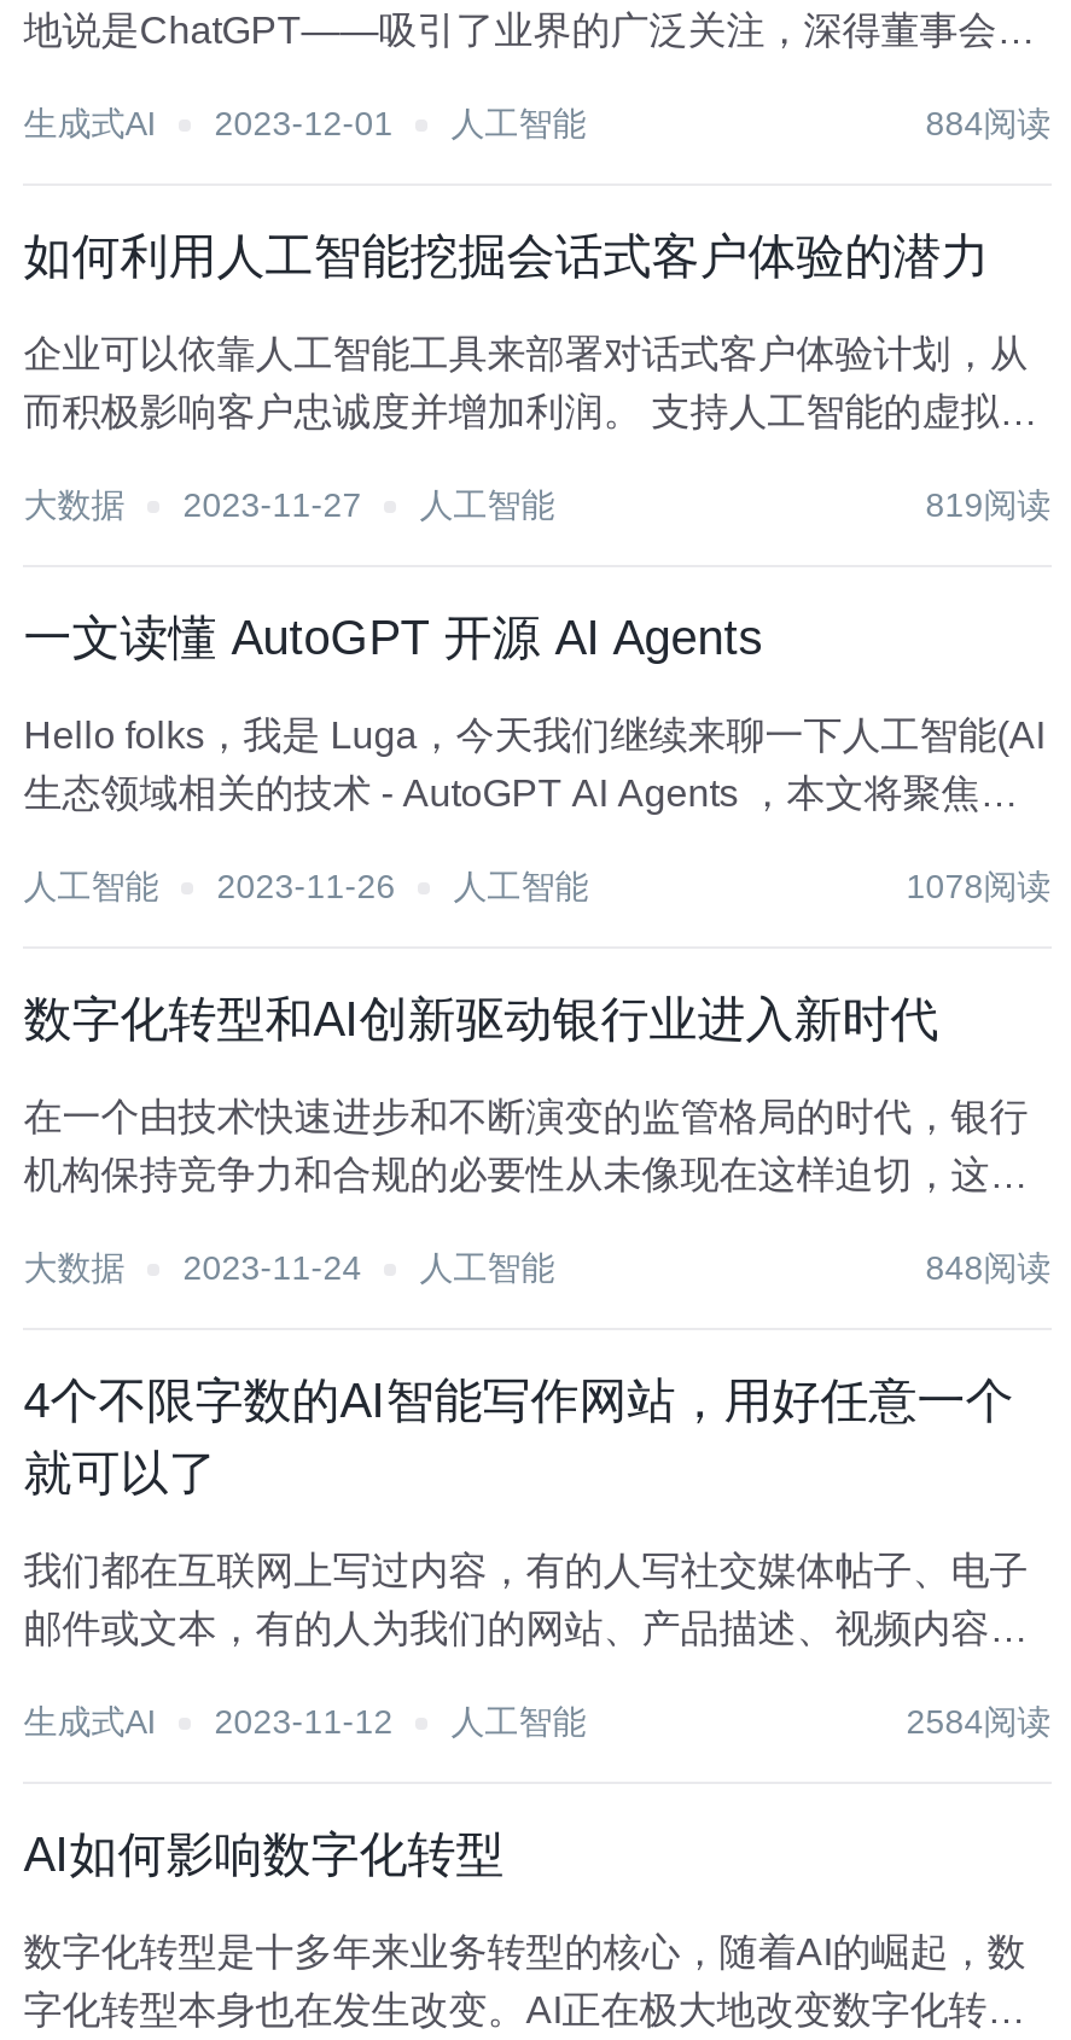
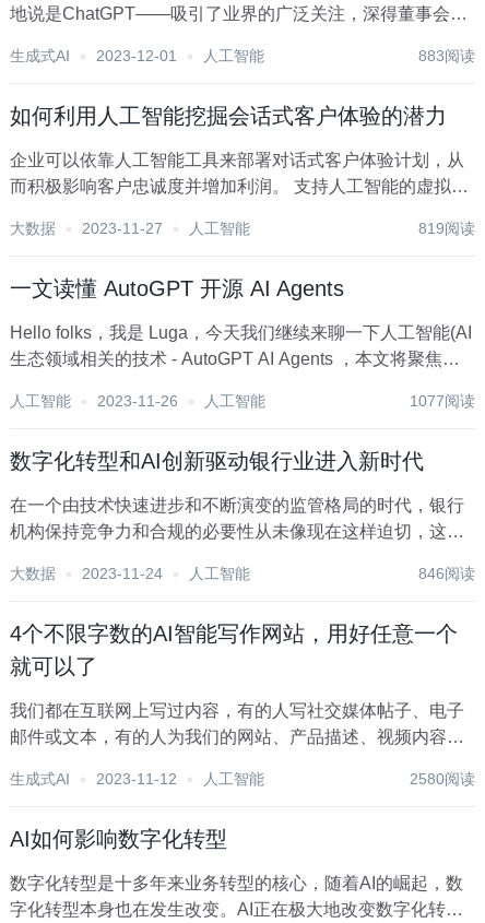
[926,104,1051,142] 884阅读 -> [418,47,475,64] 883阅读
[906,867,1051,905] 1078阅读 -> [409,392,475,410] 1077阅读
[926,1248,1051,1287] 848阅读 -> [418,565,475,582] 846阅读
[906,1702,1051,1741] 2584阅读 -> [409,770,475,788] 2580阅读

